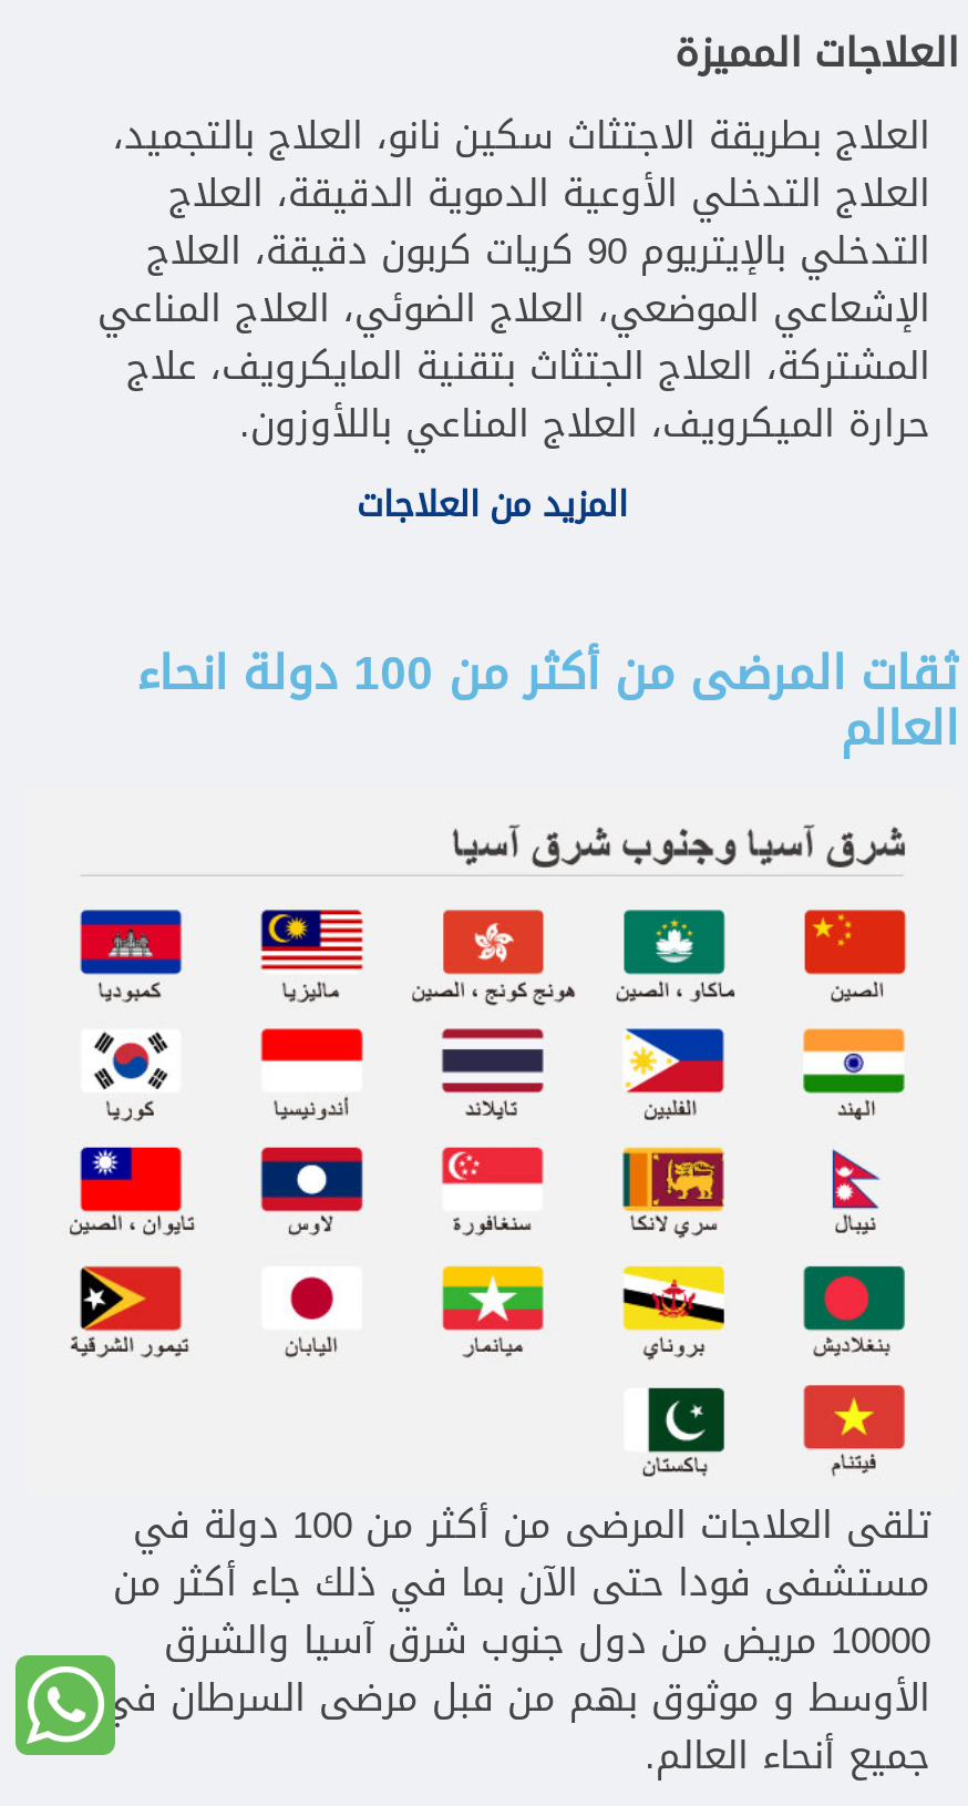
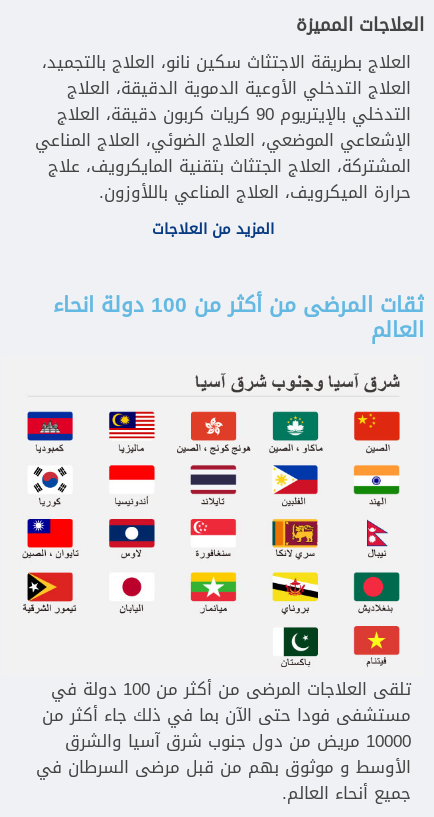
[13,1653,117,1757] [image] -> none

